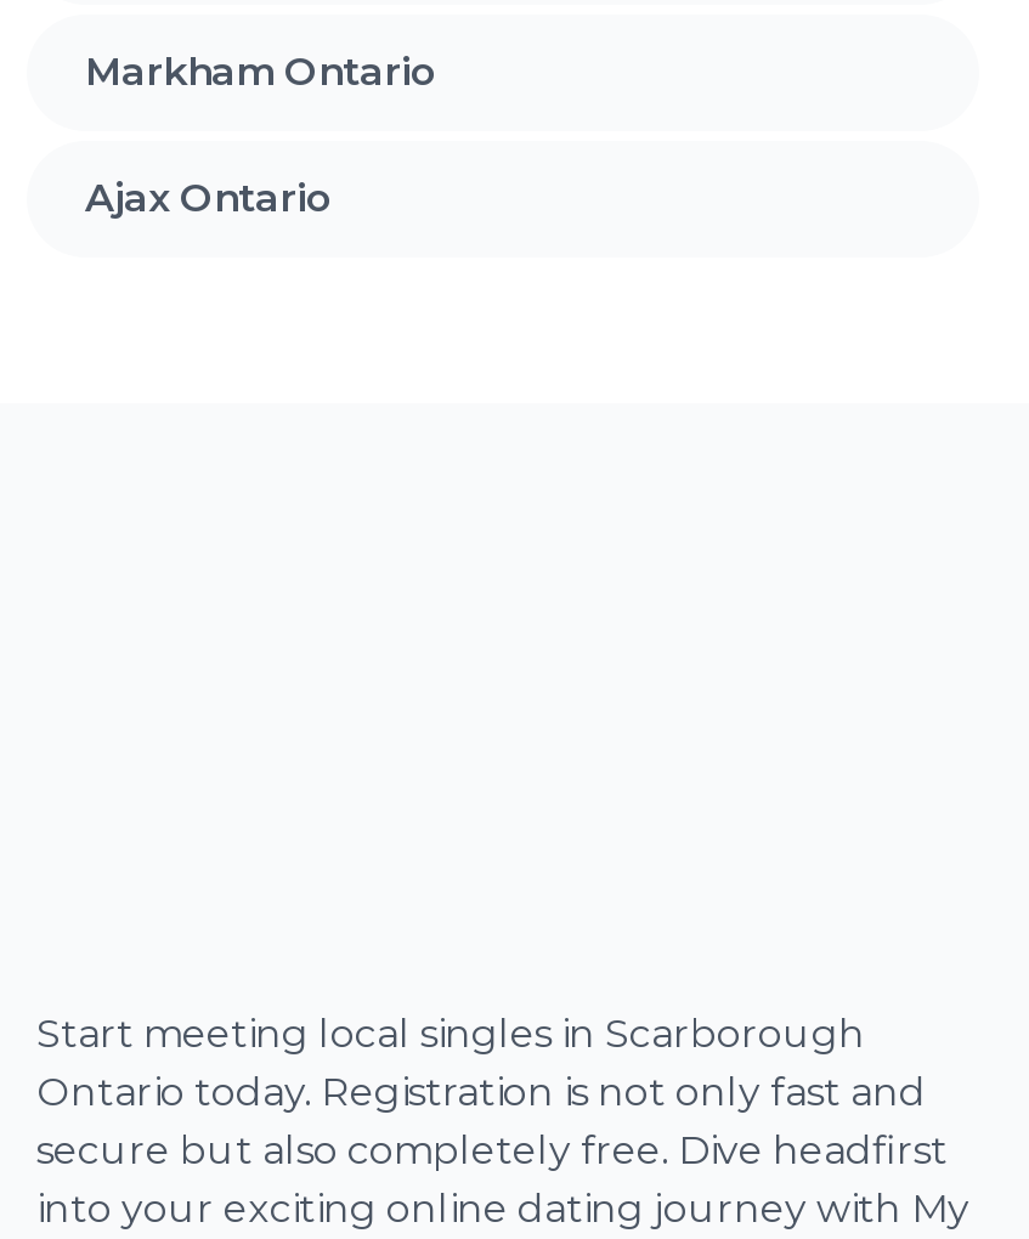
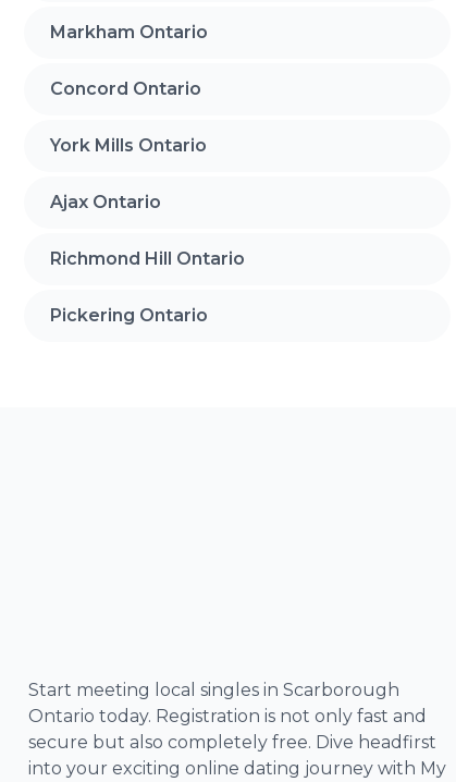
none -> [50,78,207,155] Concord Ontario | York Mills Ontario
none -> [50,248,245,325] Richmond Hill Ontario | Pickering Ontario

